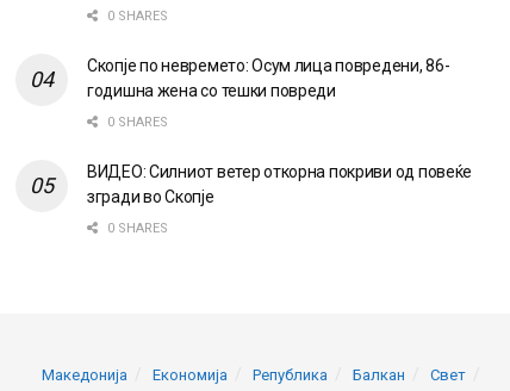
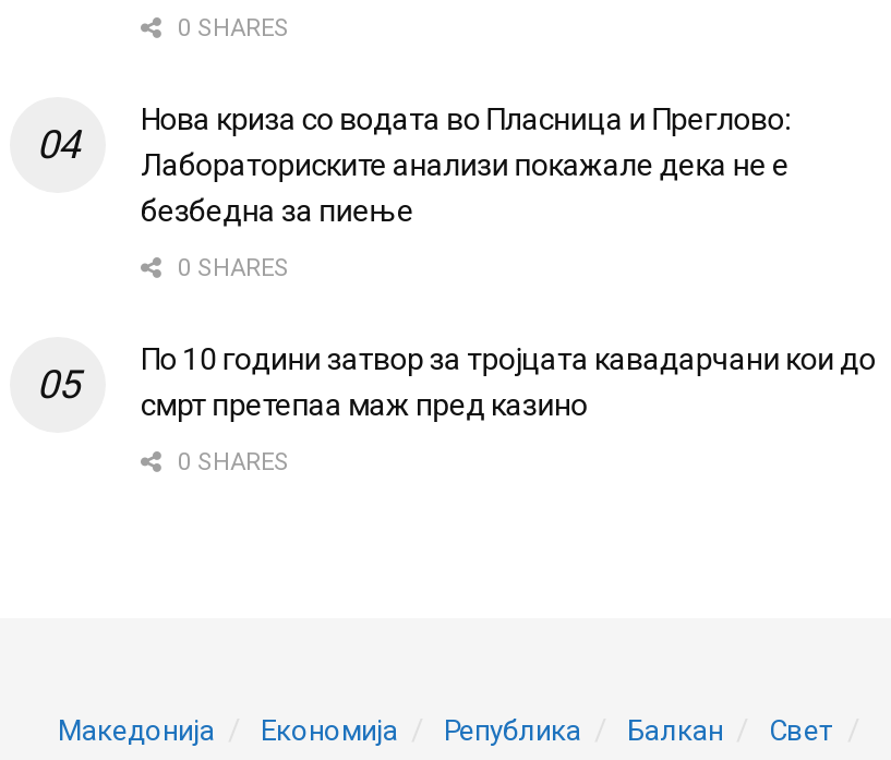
[87,56,450,100] Скопје по невремето: Осум лица повредени, 86- | годишна жена со тешки повреди -> [141,101,790,228] Нова криза со водата во Пласница и Преглово: | Лабораториските анализи покажале дека не е | безбедна за пиење
[87,162,472,206] ВИДЕО: Силниот ветер откорна покриви од повеќе | згради во Скопје -> [141,341,876,422] По 10 години затвор за тројцата кавадарчани кои до | смрт претепаа маж пред казино

